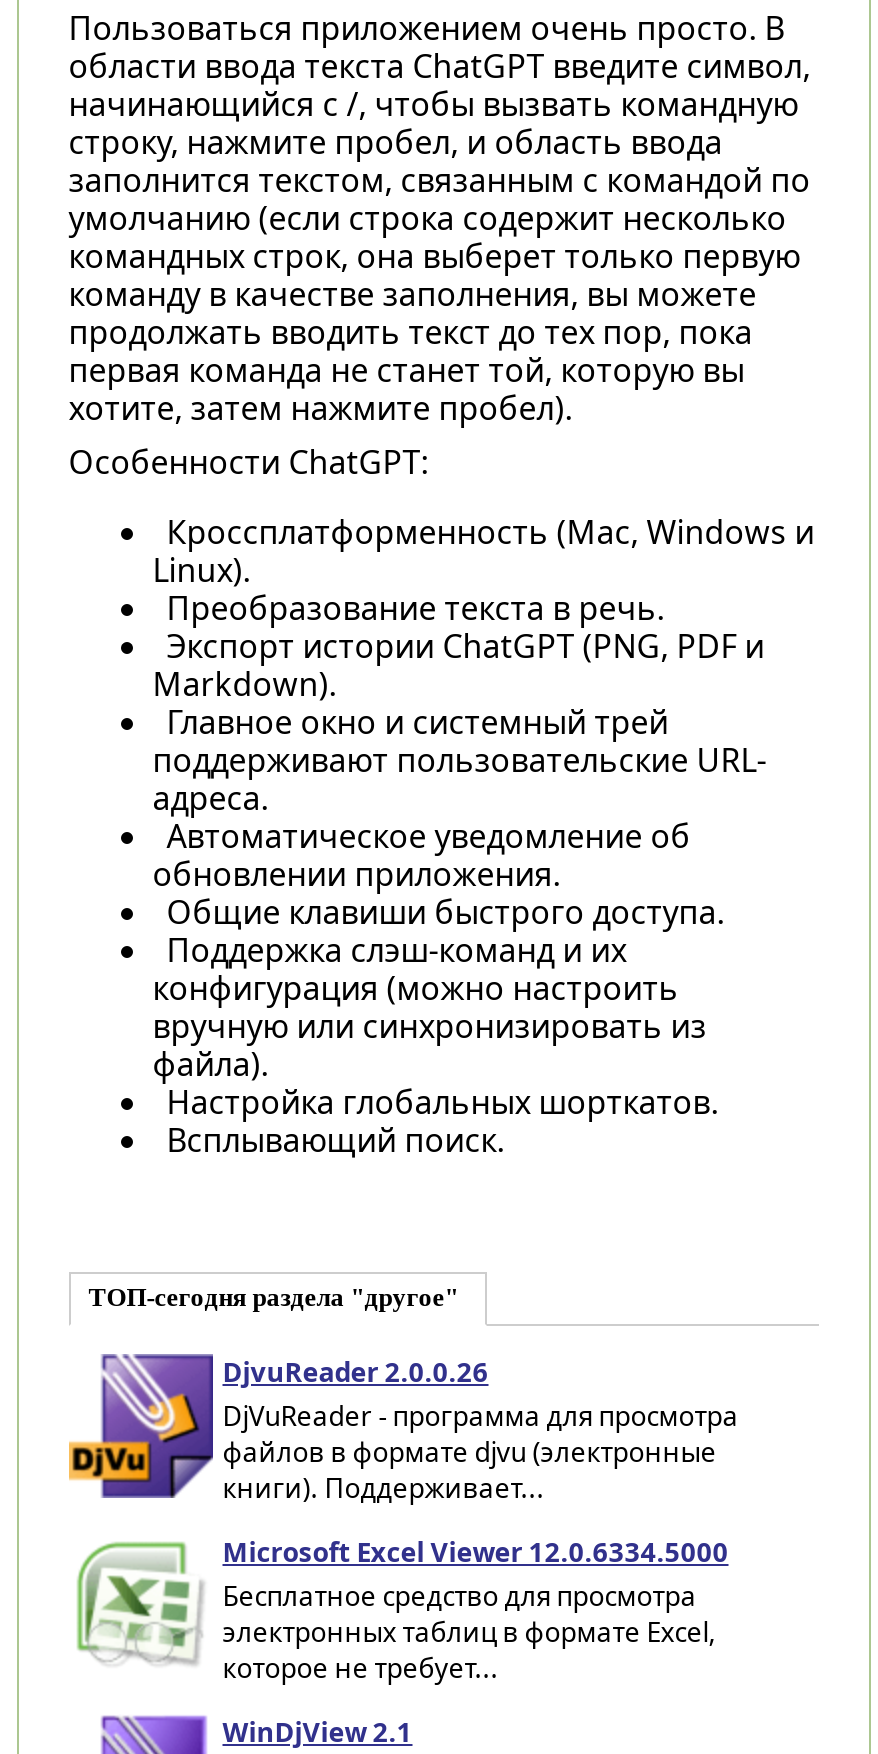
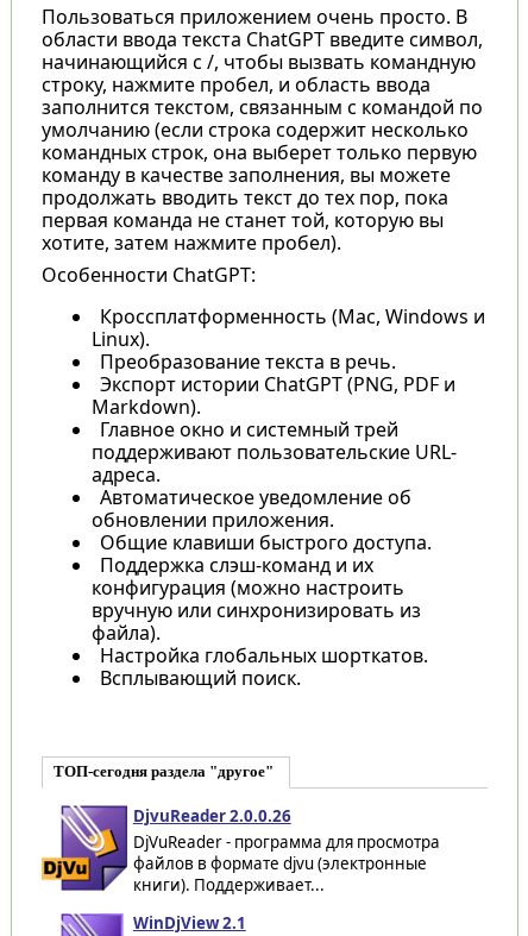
[75,1534,729,1686] [image] | Microsoft Excel Viewer 12.0.6334.5000 | Бесплатное средство для просмотра | электронных таблиц в формате Excel, | которое не требует... -> none

